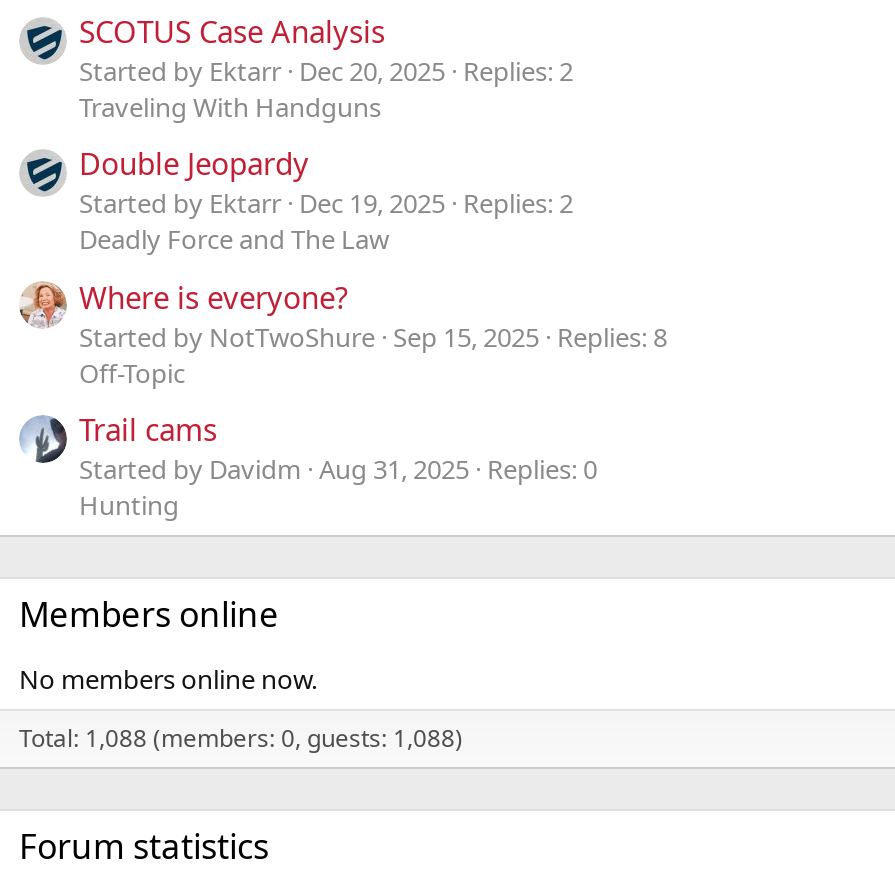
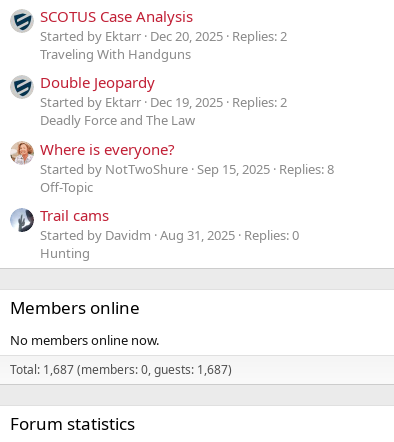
[19,721,463,755] Total: 1,088 (members: 0, guests: 1,088) -> [10,361,232,378] Total: 1,687 (members: 0, guests: 1,687)

